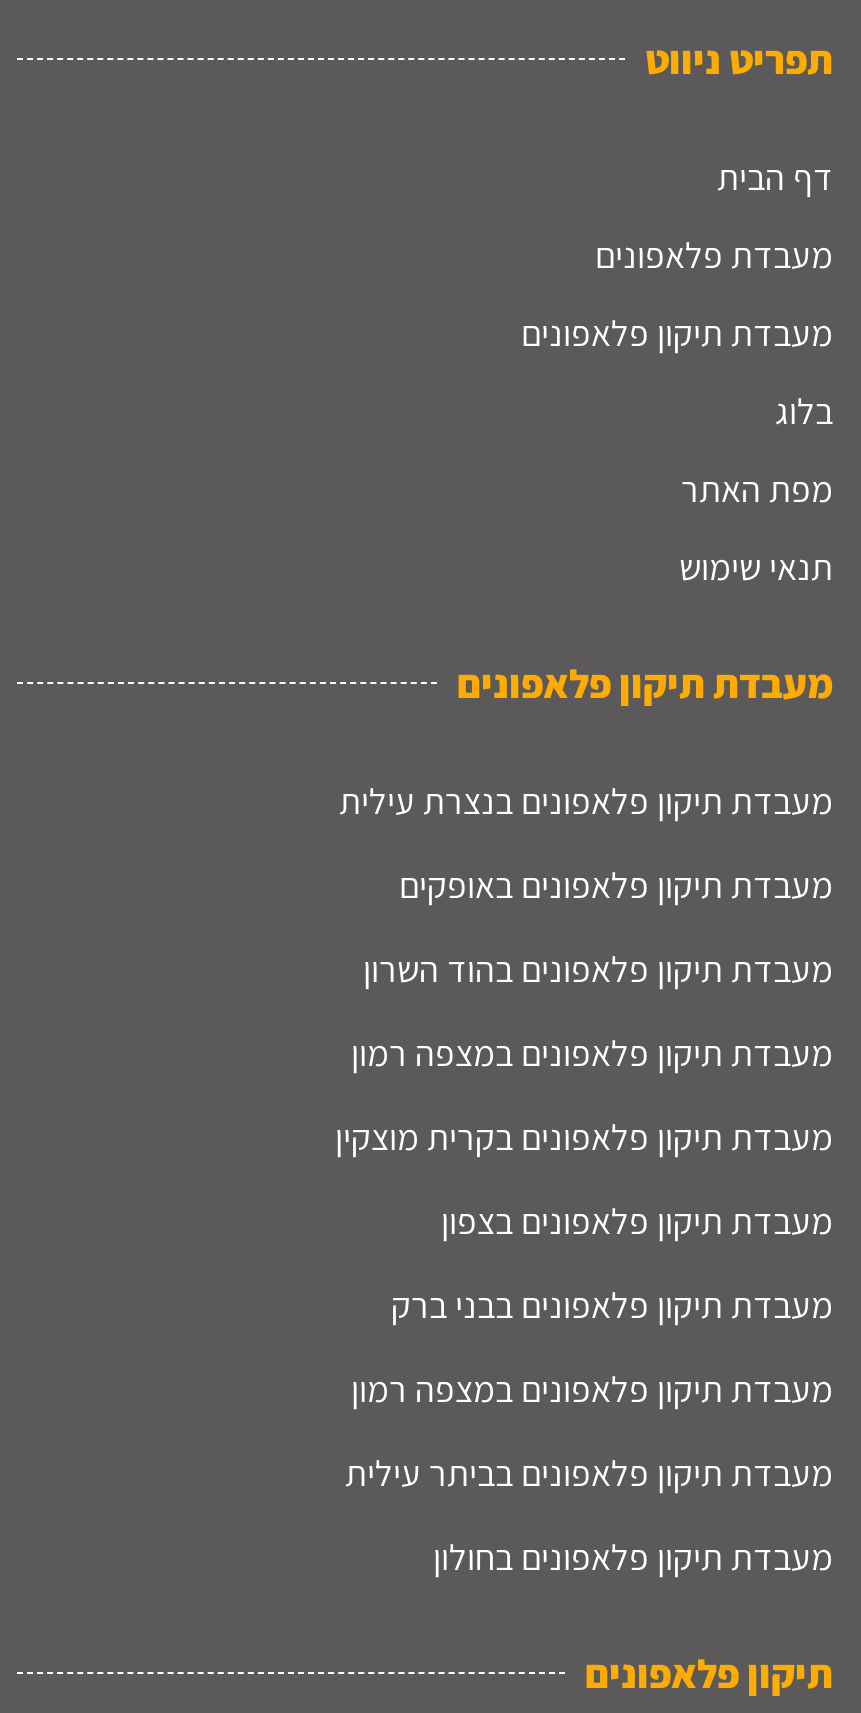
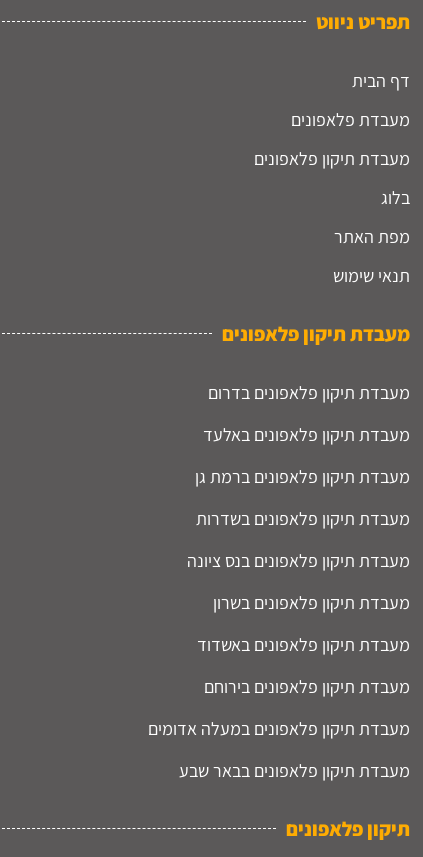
[339,778,833,824] מעבדת תיקון פלאפונים בנצרת עילית -> [208,381,410,404] מעבדת תיקון פלאפונים בדרום
[399,862,833,908] מעבדת תיקון פלאפונים באופקים -> [203,423,410,446] מעבדת תיקון פלאפונים באלעד
[363,946,833,992] מעבדת תיקון פלאפונים בהוד השרון -> [195,465,410,488] מעבדת תיקון פלאפונים ברמת גן
[351,1030,833,1076] מעבדת תיקון פלאפונים במצפה רמון -> [196,507,410,530] מעבדת תיקון פלאפונים בשדרות
[335,1114,833,1160] מעבדת תיקון פלאפונים בקרית מוצקין -> [187,549,410,572] מעבדת תיקון פלאפונים בנס ציונה
[441,1198,833,1244] מעבדת תיקון פלאפונים בצפון -> [213,591,410,614] מעבדת תיקון פלאפונים בשרון
[391,1282,833,1328] מעבדת תיקון פלאפונים בבני ברק -> [197,633,410,656] מעבדת תיקון פלאפונים באשדוד
[351,1366,833,1412] מעבדת תיקון פלאפונים במצפה רמון -> [204,675,410,698] מעבדת תיקון פלאפונים בירוחם
[345,1450,833,1496] מעבדת תיקון פלאפונים בביתר עילית -> [148,717,410,740] מעבדת תיקון פלאפונים במעלה אדומים
[433,1534,833,1580] מעבדת תיקון פלאפונים בחולון -> [179,759,410,782] מעבדת תיקון פלאפונים בבאר שבע

